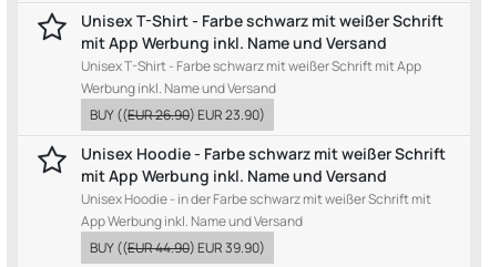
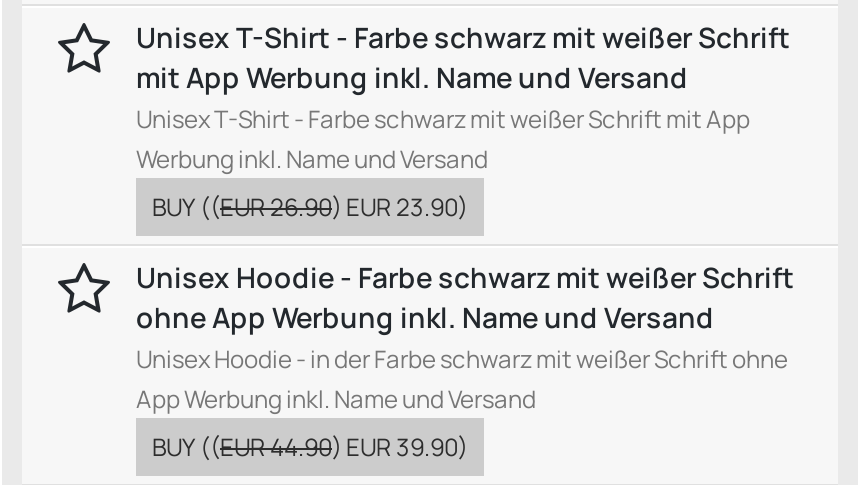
[81,166,387,187] mit App Werbung inkl. Name und Versand -> [136,298,714,336] ohne App Werbung inkl. Name und Versand
[81,190,431,209] Unisex Hoodie - in der Farbe schwarz mit weißer Schrift mit -> [136,342,788,376] Unisex Hoodie - in der Farbe schwarz mit weißer Schrift ohne

